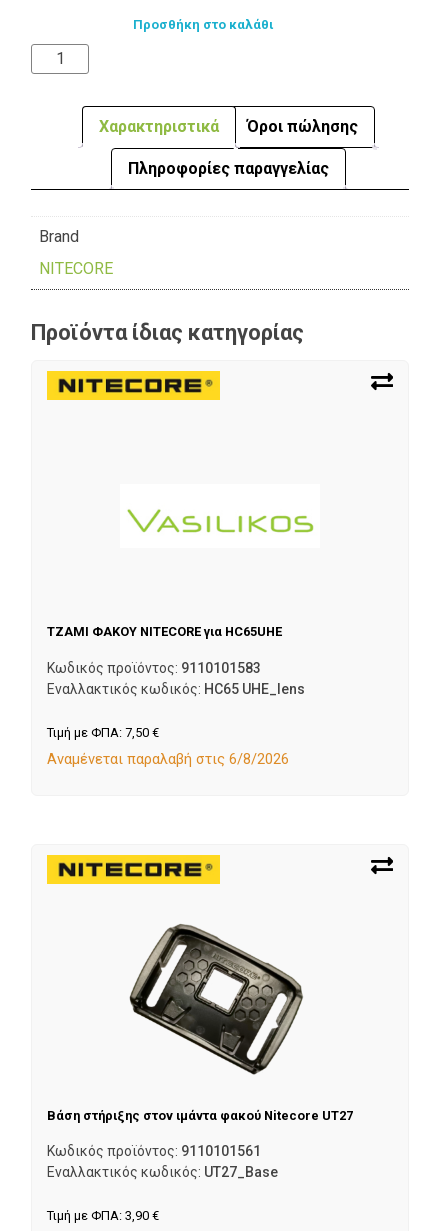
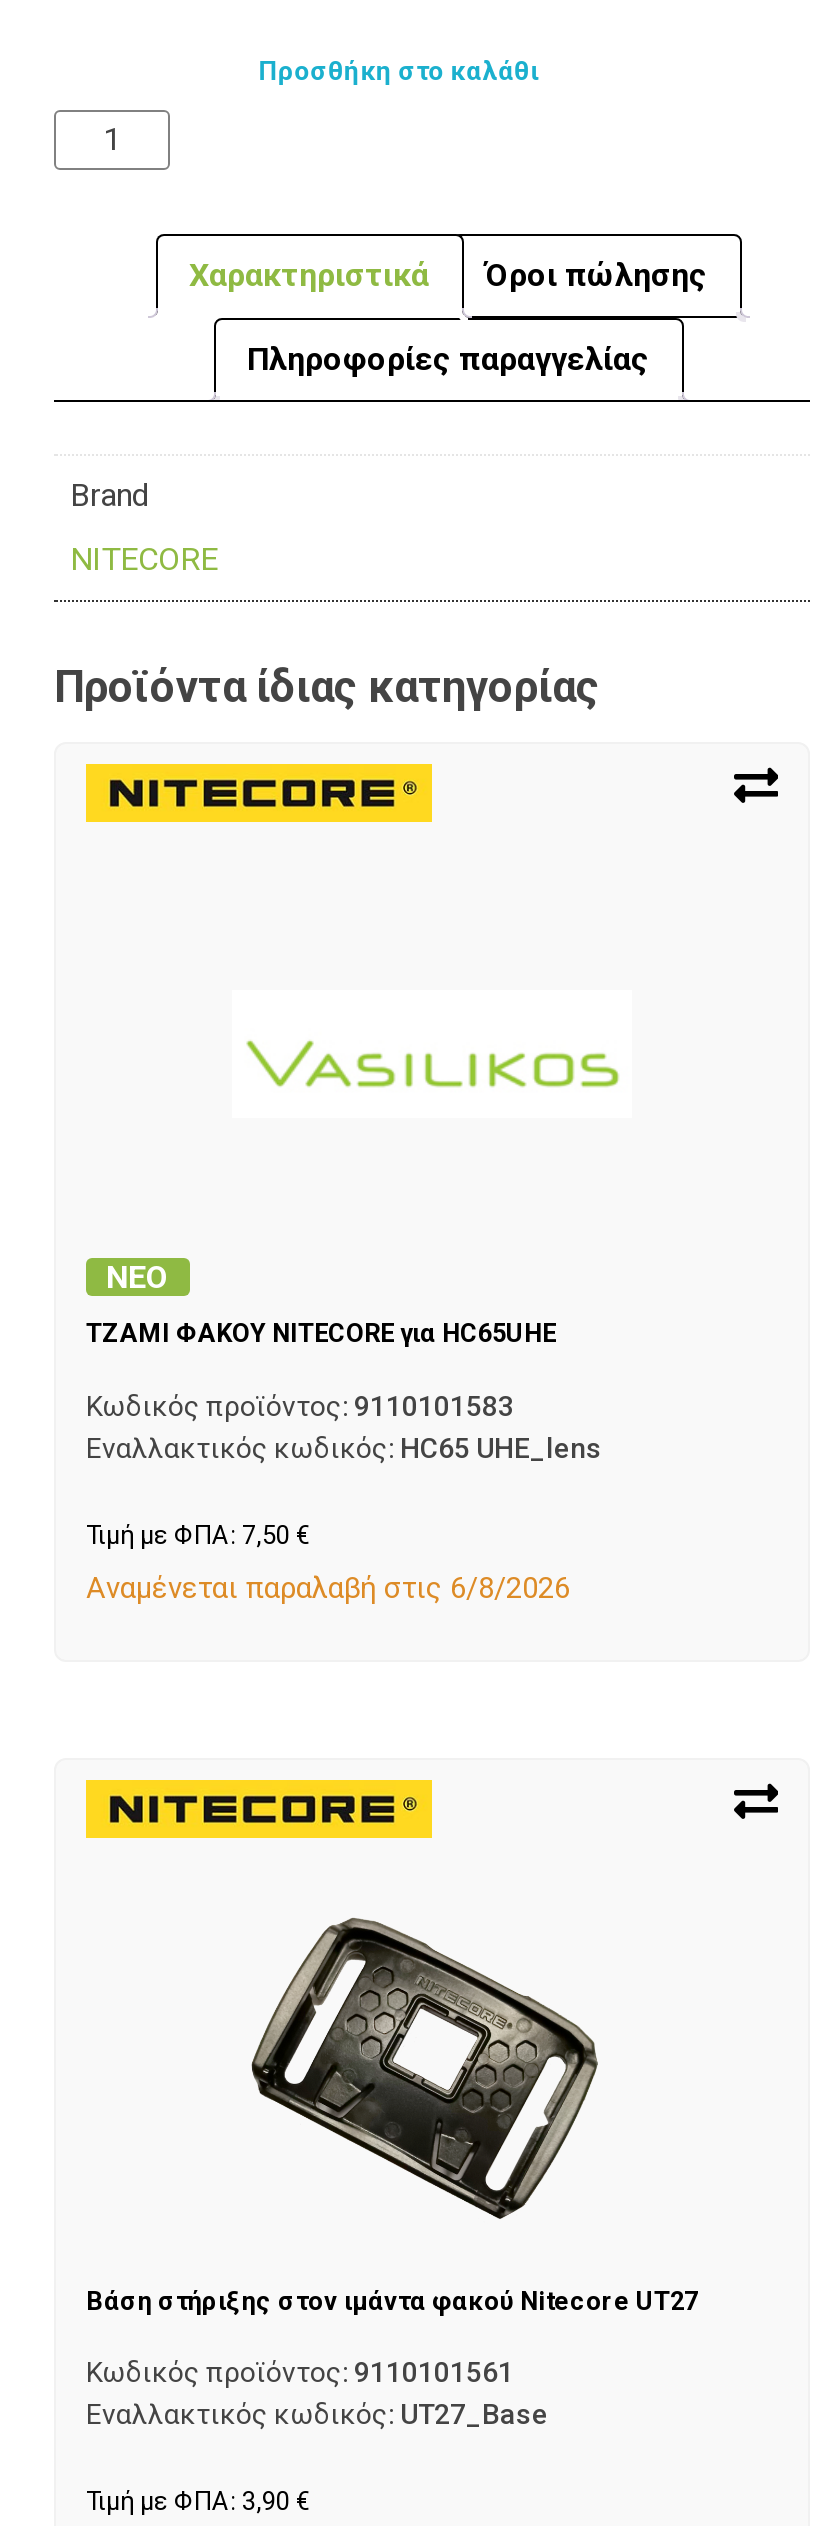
none -> [106,1258,170,1296] ΝΕΟ

